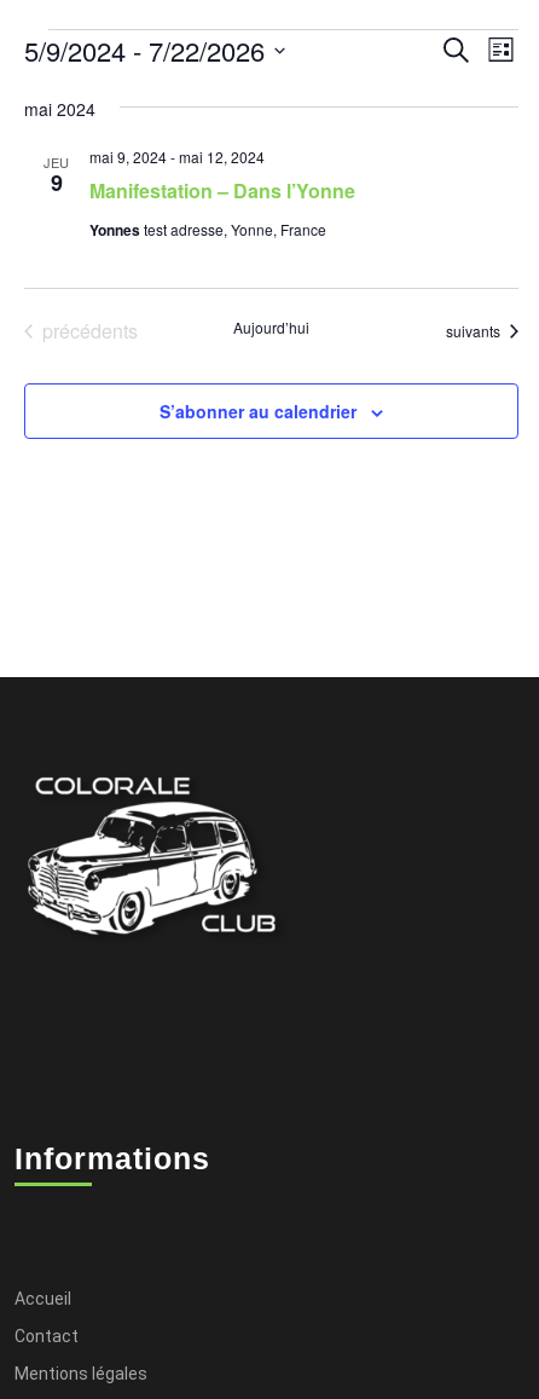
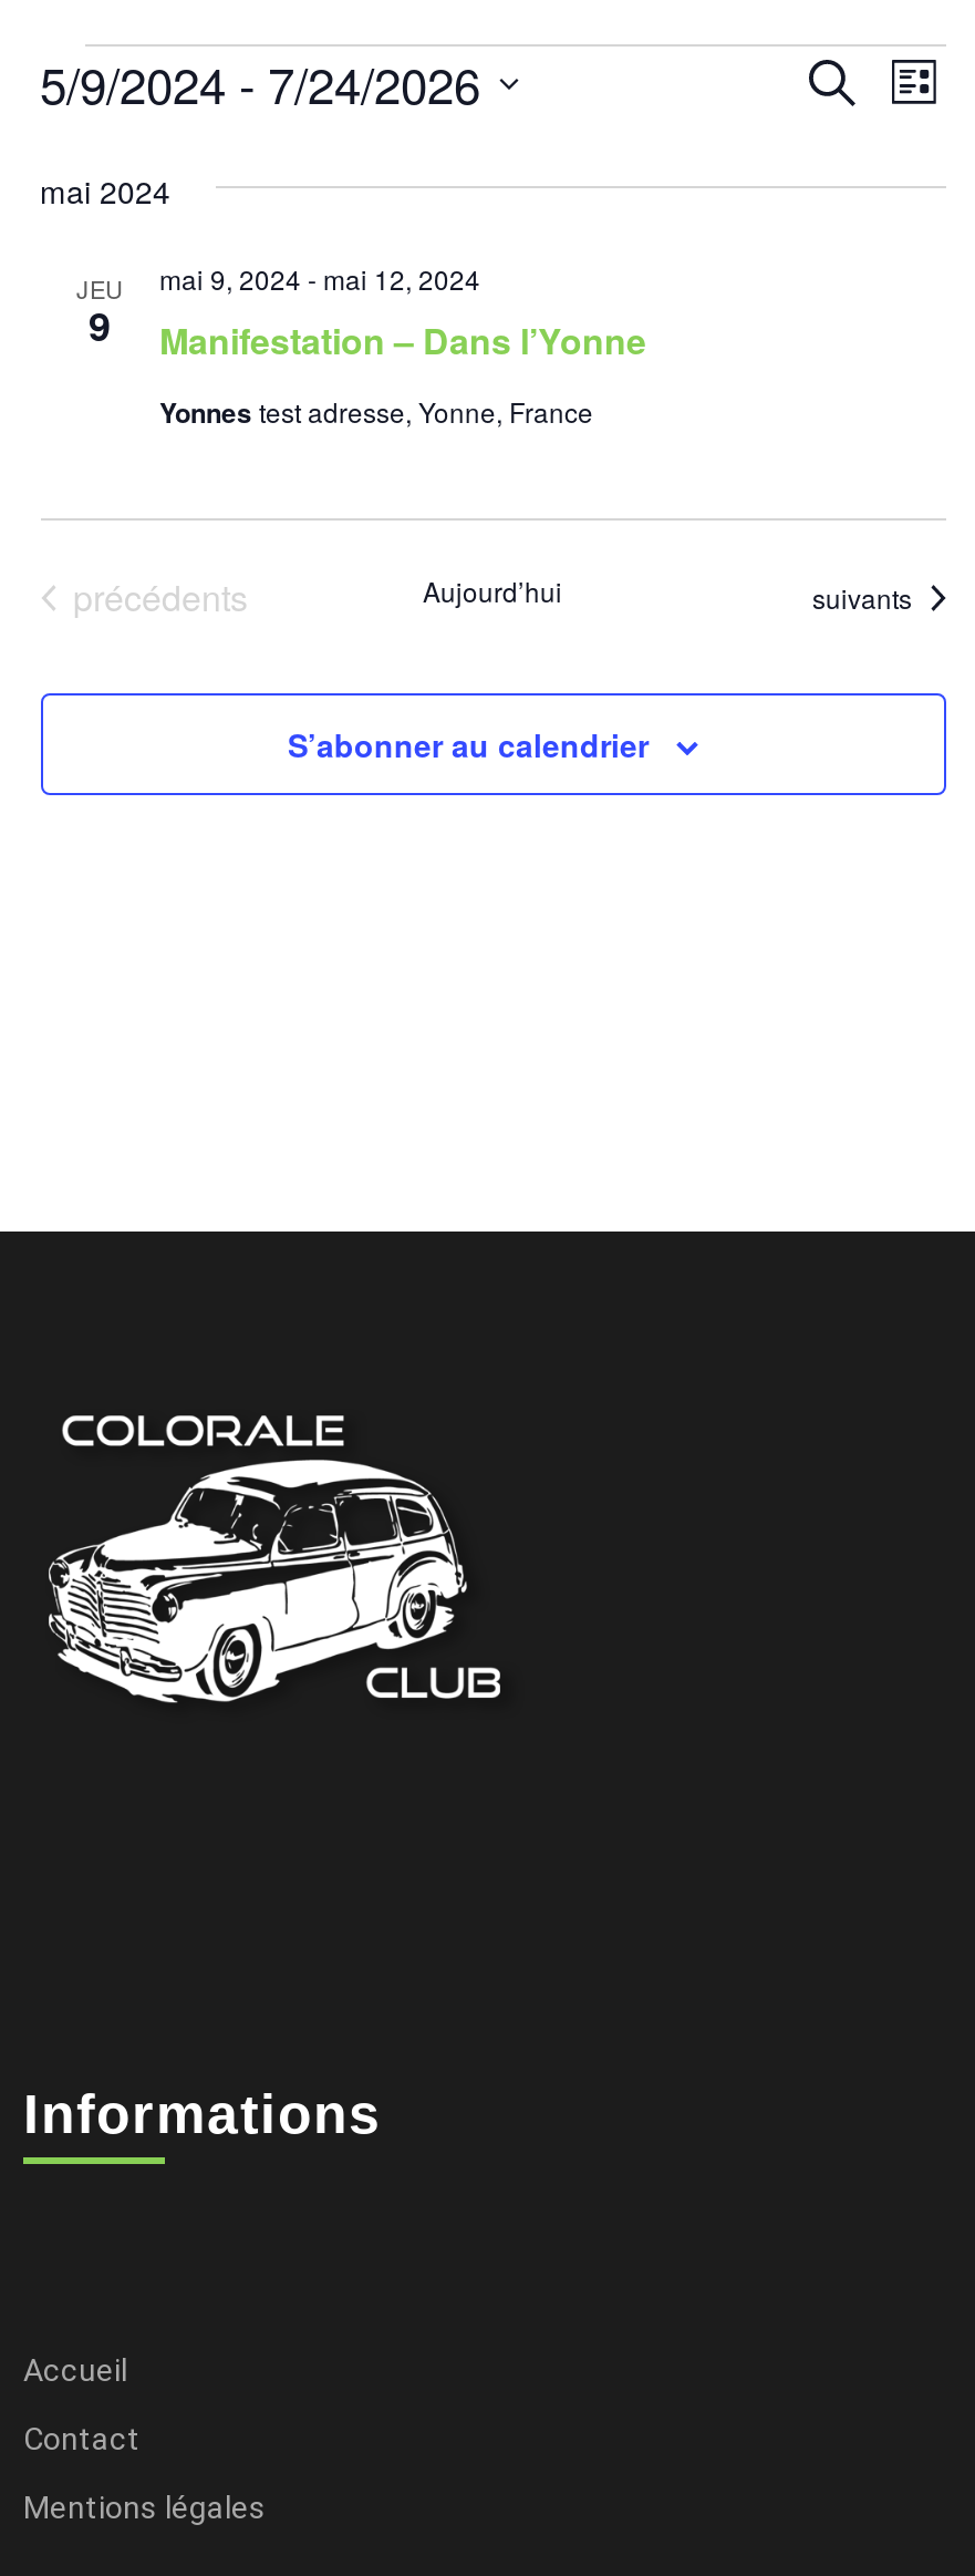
[24,31,264,69] 5/9/2024 - 7/22/2026 -> [40,49,480,117] 5/9/2024 - 7/24/2026

